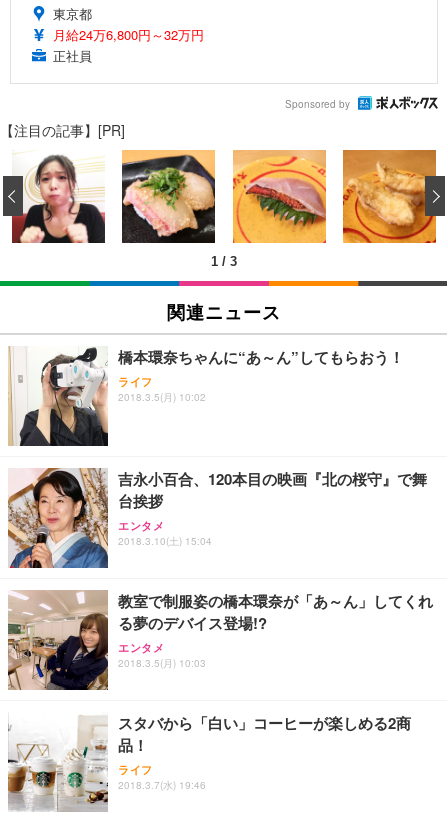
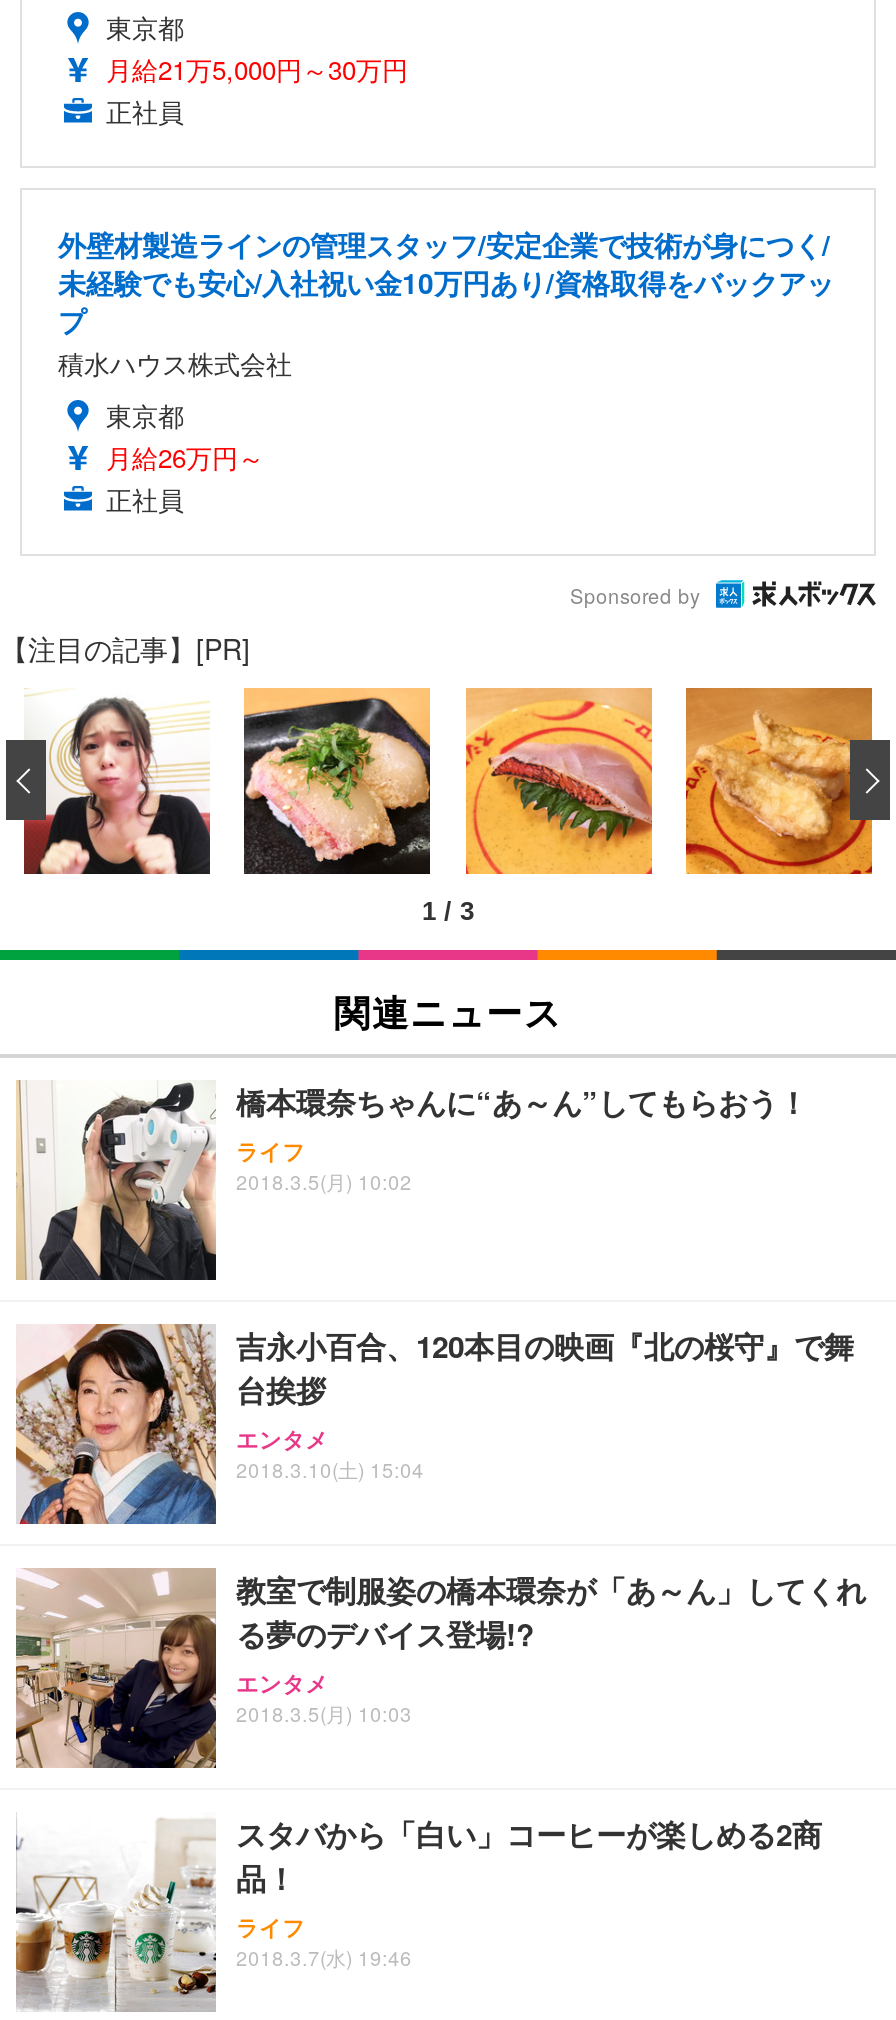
[53,25,204,44] 月給24万6,800円～32万円 -> [58,51,834,477] 月給21万5,000円～30万円 | 正社員 | 外壁材製造ラインの管理スタッフ/安定企業で技術が身につく/ | 未経験でも安心/入社祝い金10万円あり/資格取得をバックアッ | プ | 積水ハウス株式会社 | 東京都 | 月給26万円～

